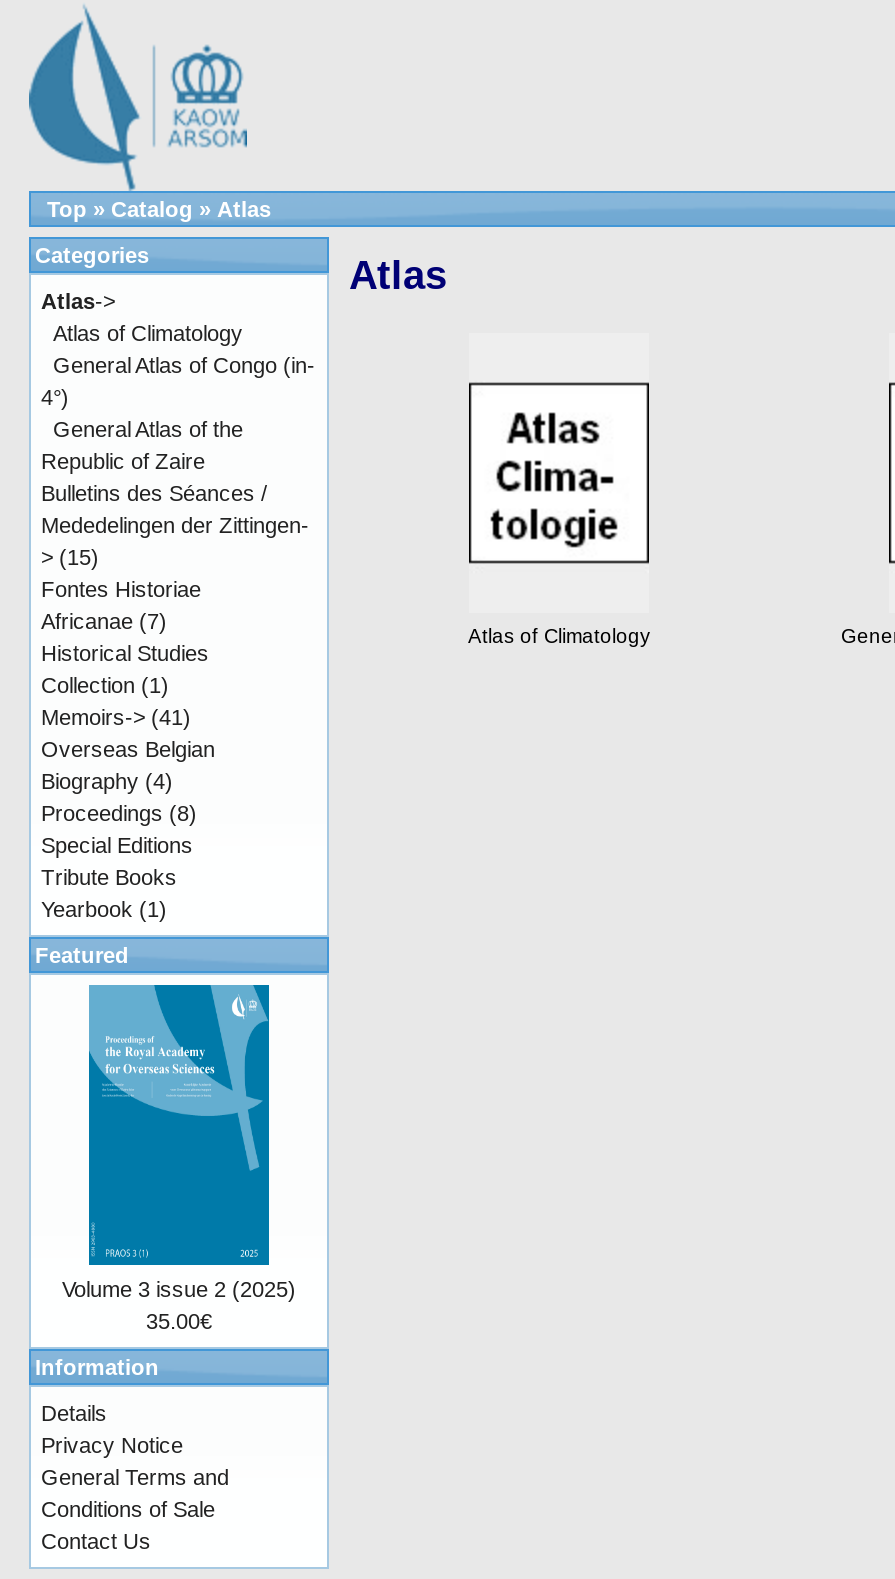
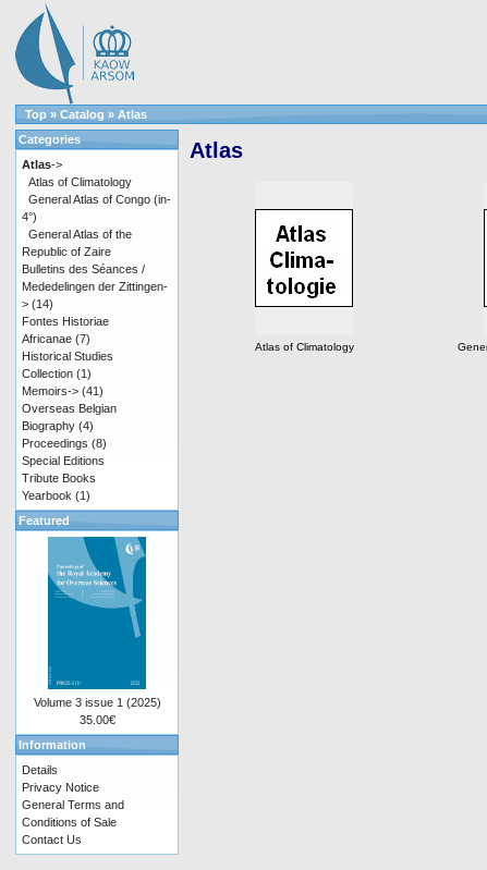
[41,545,99,569] > (15) -> [22,297,53,310] > (14)
[62,1277,296,1301] Volume 3 issue 2 (2025) -> [33,696,161,709] Volume 3 issue 1 (2025)

